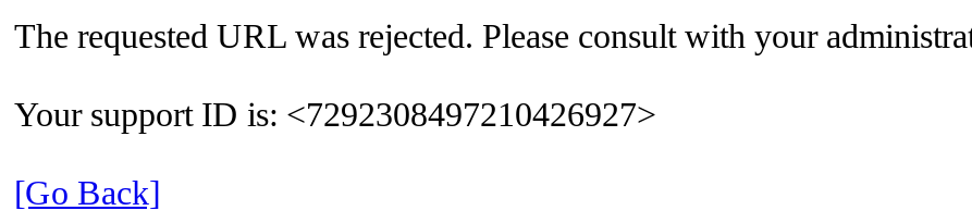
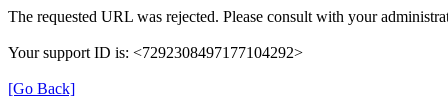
[14,96,656,133] Your support ID is: <7292308497210426927> -> [8,44,303,61] Your support ID is: <7292308497177104292>

